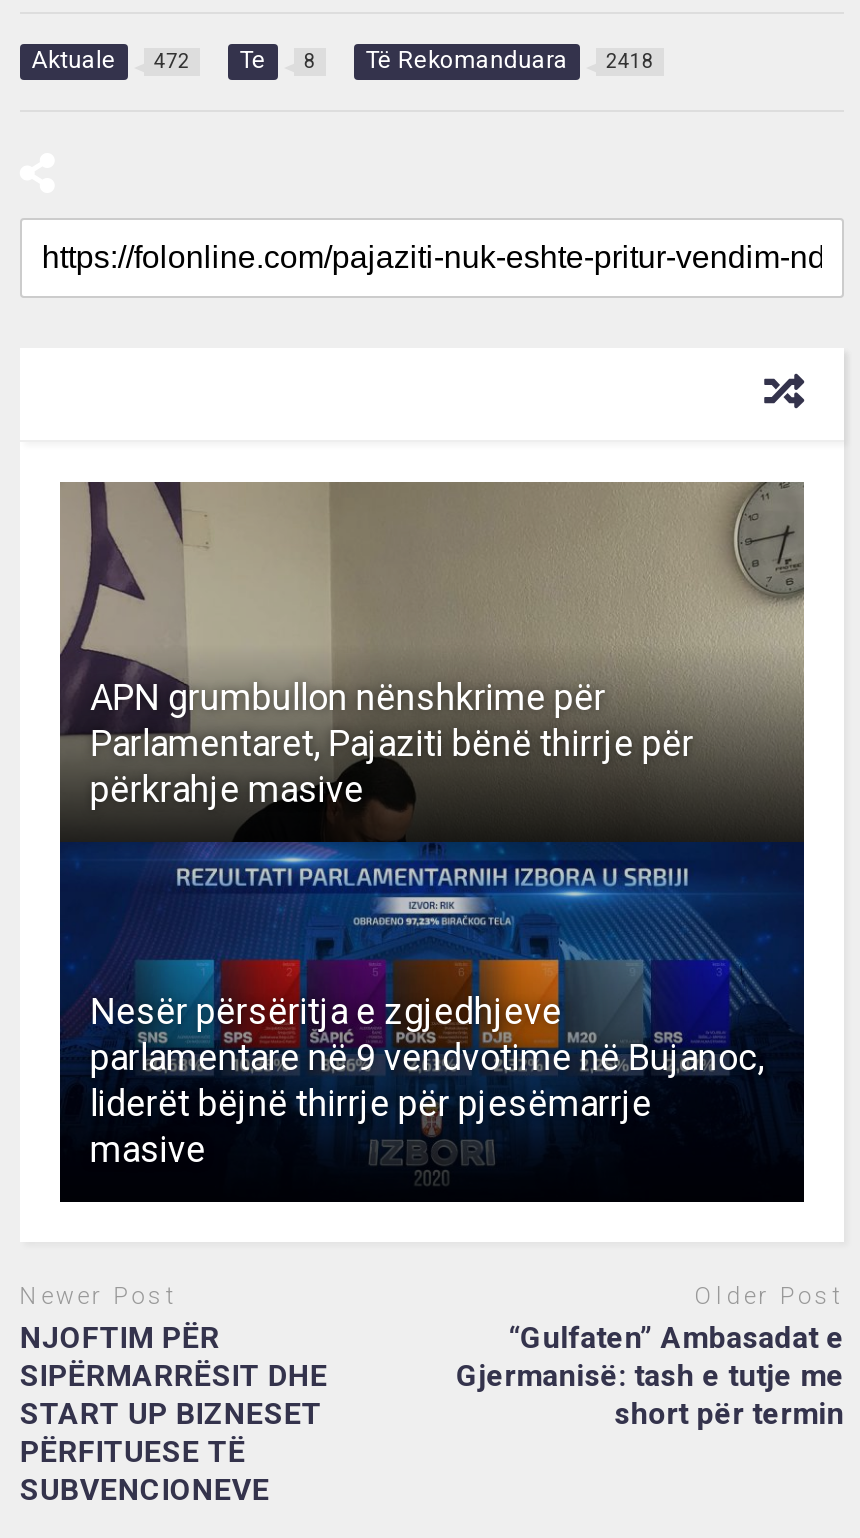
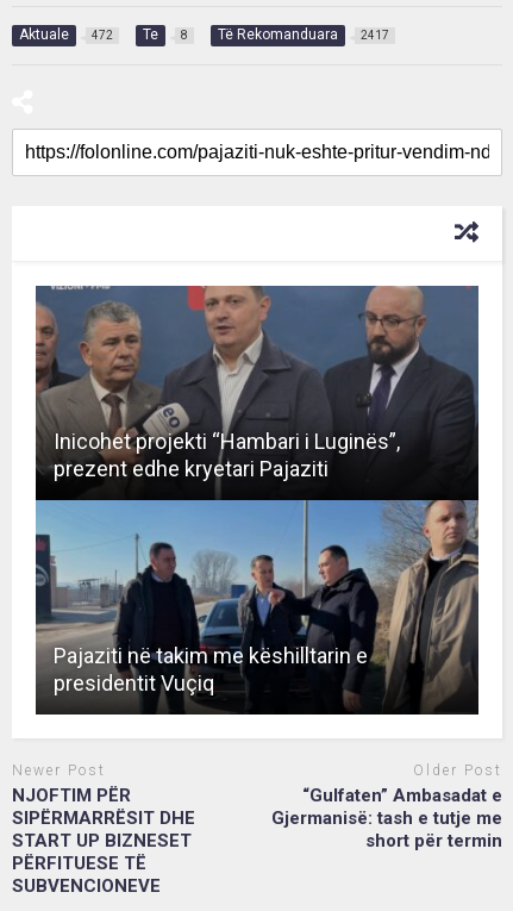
[366,47,654,75] Të Rekomanduara 2418 -> [218,27,389,43] Të Rekomanduara 2417
[58,482,806,1198] [image] | APN grumbullon nënshkrime për | Parlamentaret, Pajaziti bënë thirrje për | përkrahje masive -> [35,286,480,713] [image] | Inicohet projekti “Hambari i Luginës”, | prezent edhe kryetari Pajaziti
[90,991,764,1171] Nesër përsëritja e zgjedhjeve | parlamentare në 9 vendvotime në Bujanoc, | liderët bëjnë thirrje për pjesëmarrje | masive -> [53,644,368,696] Pajaziti në takim me këshilltarin e | presidentit Vuçiq

